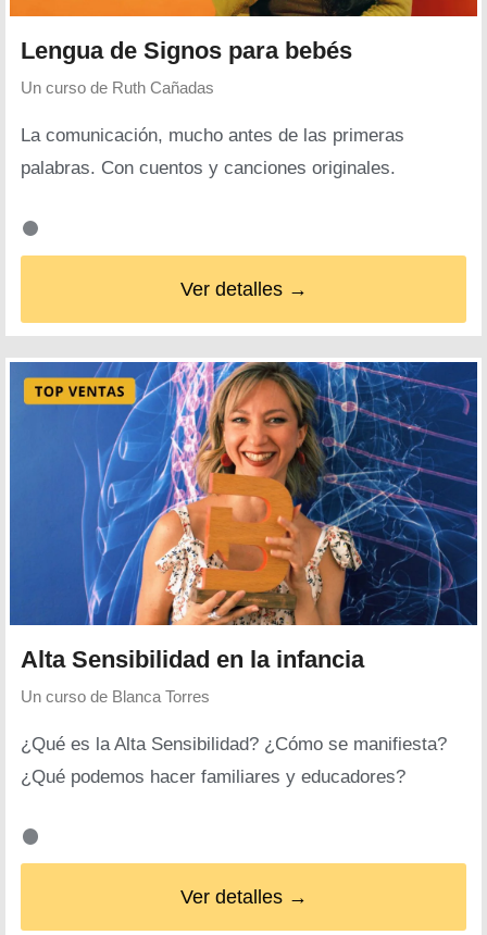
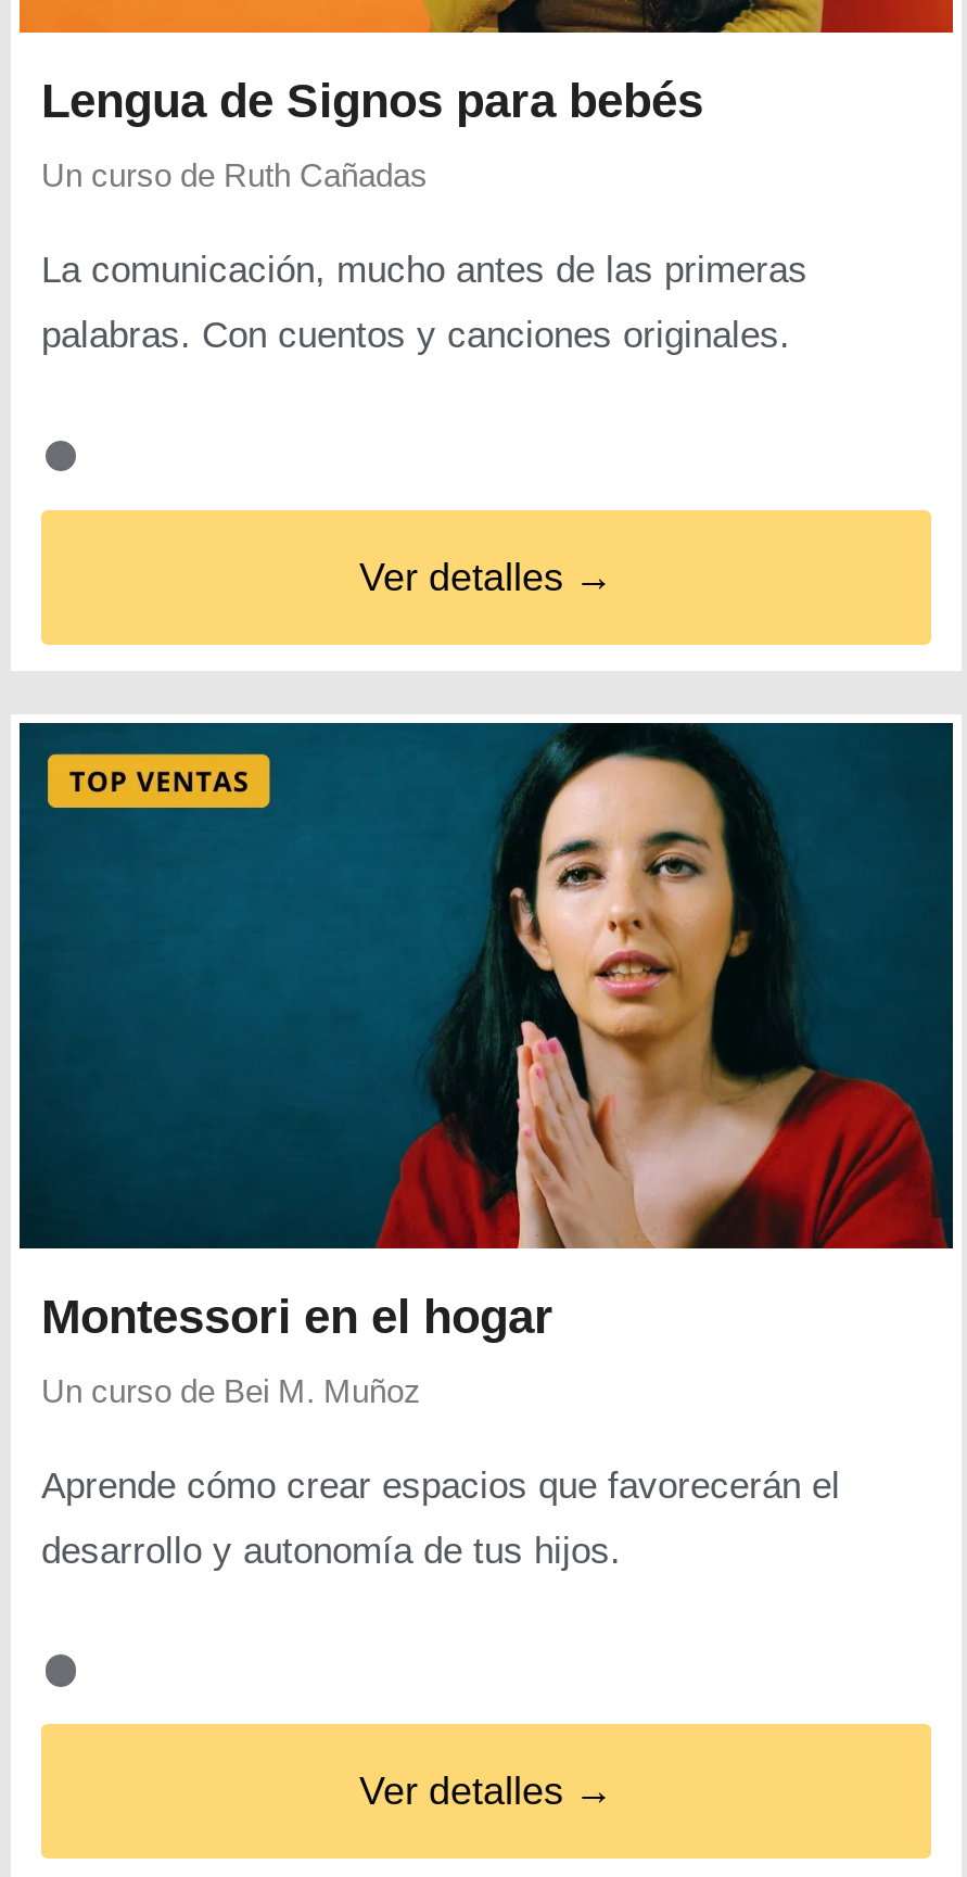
[9,361,477,673] [image] | Alta Sensibilidad en la infancia -> [17,721,953,1344] [image] | Montessori en el hogar
[21,687,210,705] Un curso de Blanca Torres -> [41,1372,421,1409] Un curso de Bei M. Muñoz
[21,734,447,754] ¿Qué es la Alta Sensibilidad? ¿Cómo se manifiesta? -> [41,1465,840,1506] Aprende cómo crear espacios que favorecerán el
[21,766,405,787] ¿Qué podemos hacer familiares y educadores? -> [41,1530,621,1572] desarrollo y autonomía de tus hijos.

